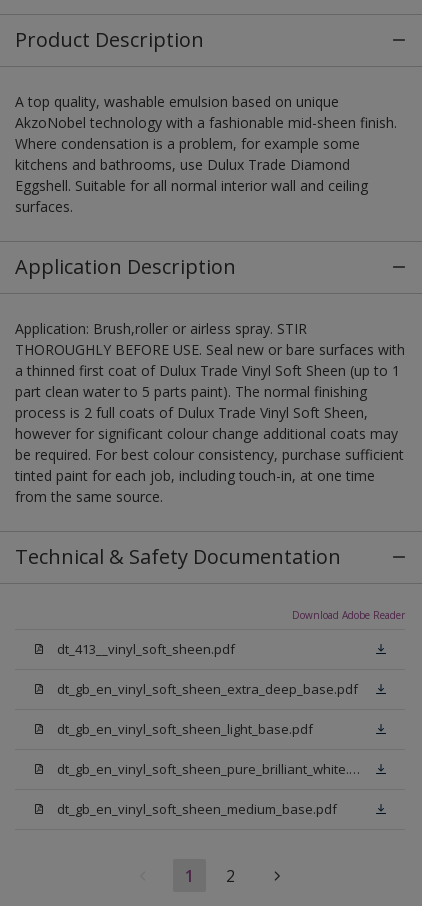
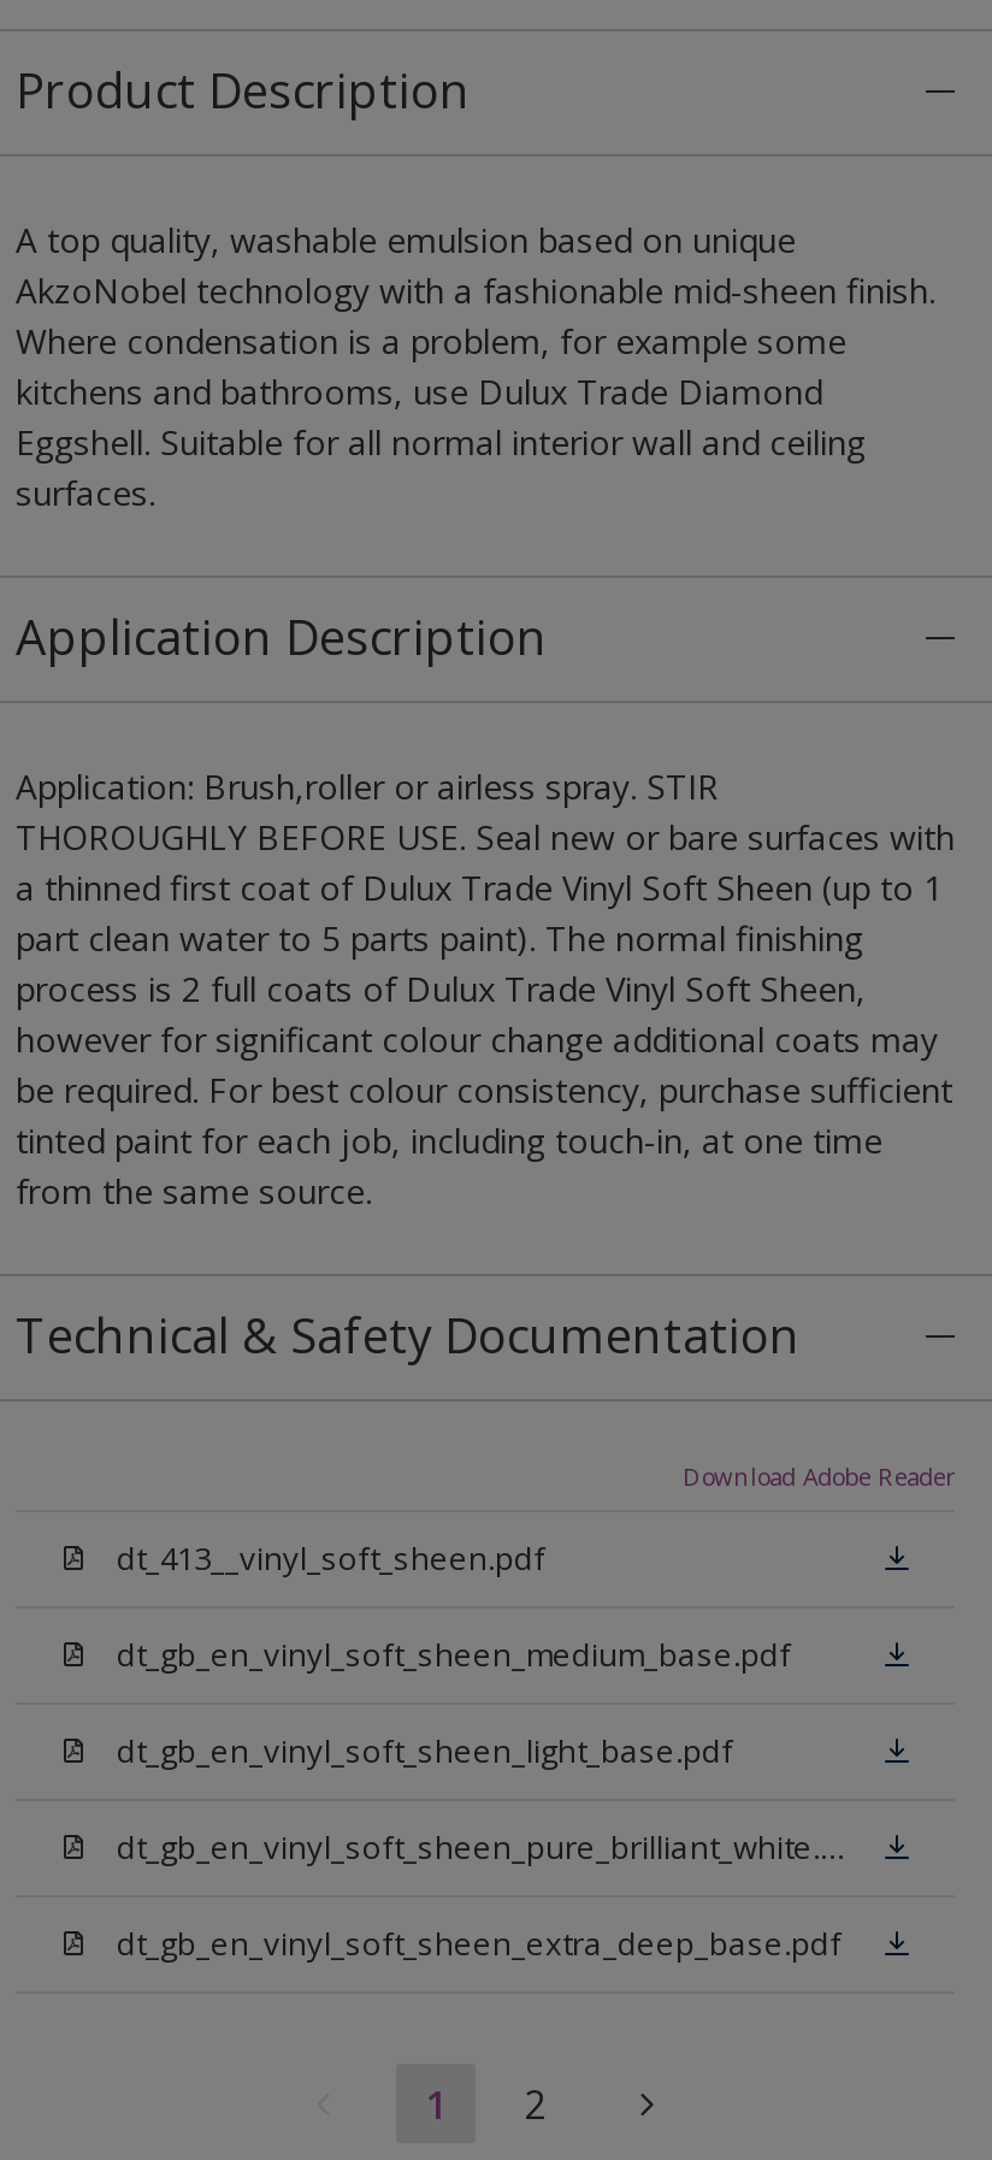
moved [57,680,358,698] -> [117,1921,842,1964]: dt_gb_en_vinyl_soft_sheen_extra_deep_base.pdf
moved [57,800,337,818] -> [117,1632,791,1676]: dt_gb_en_vinyl_soft_sheen_medium_base.pdf

